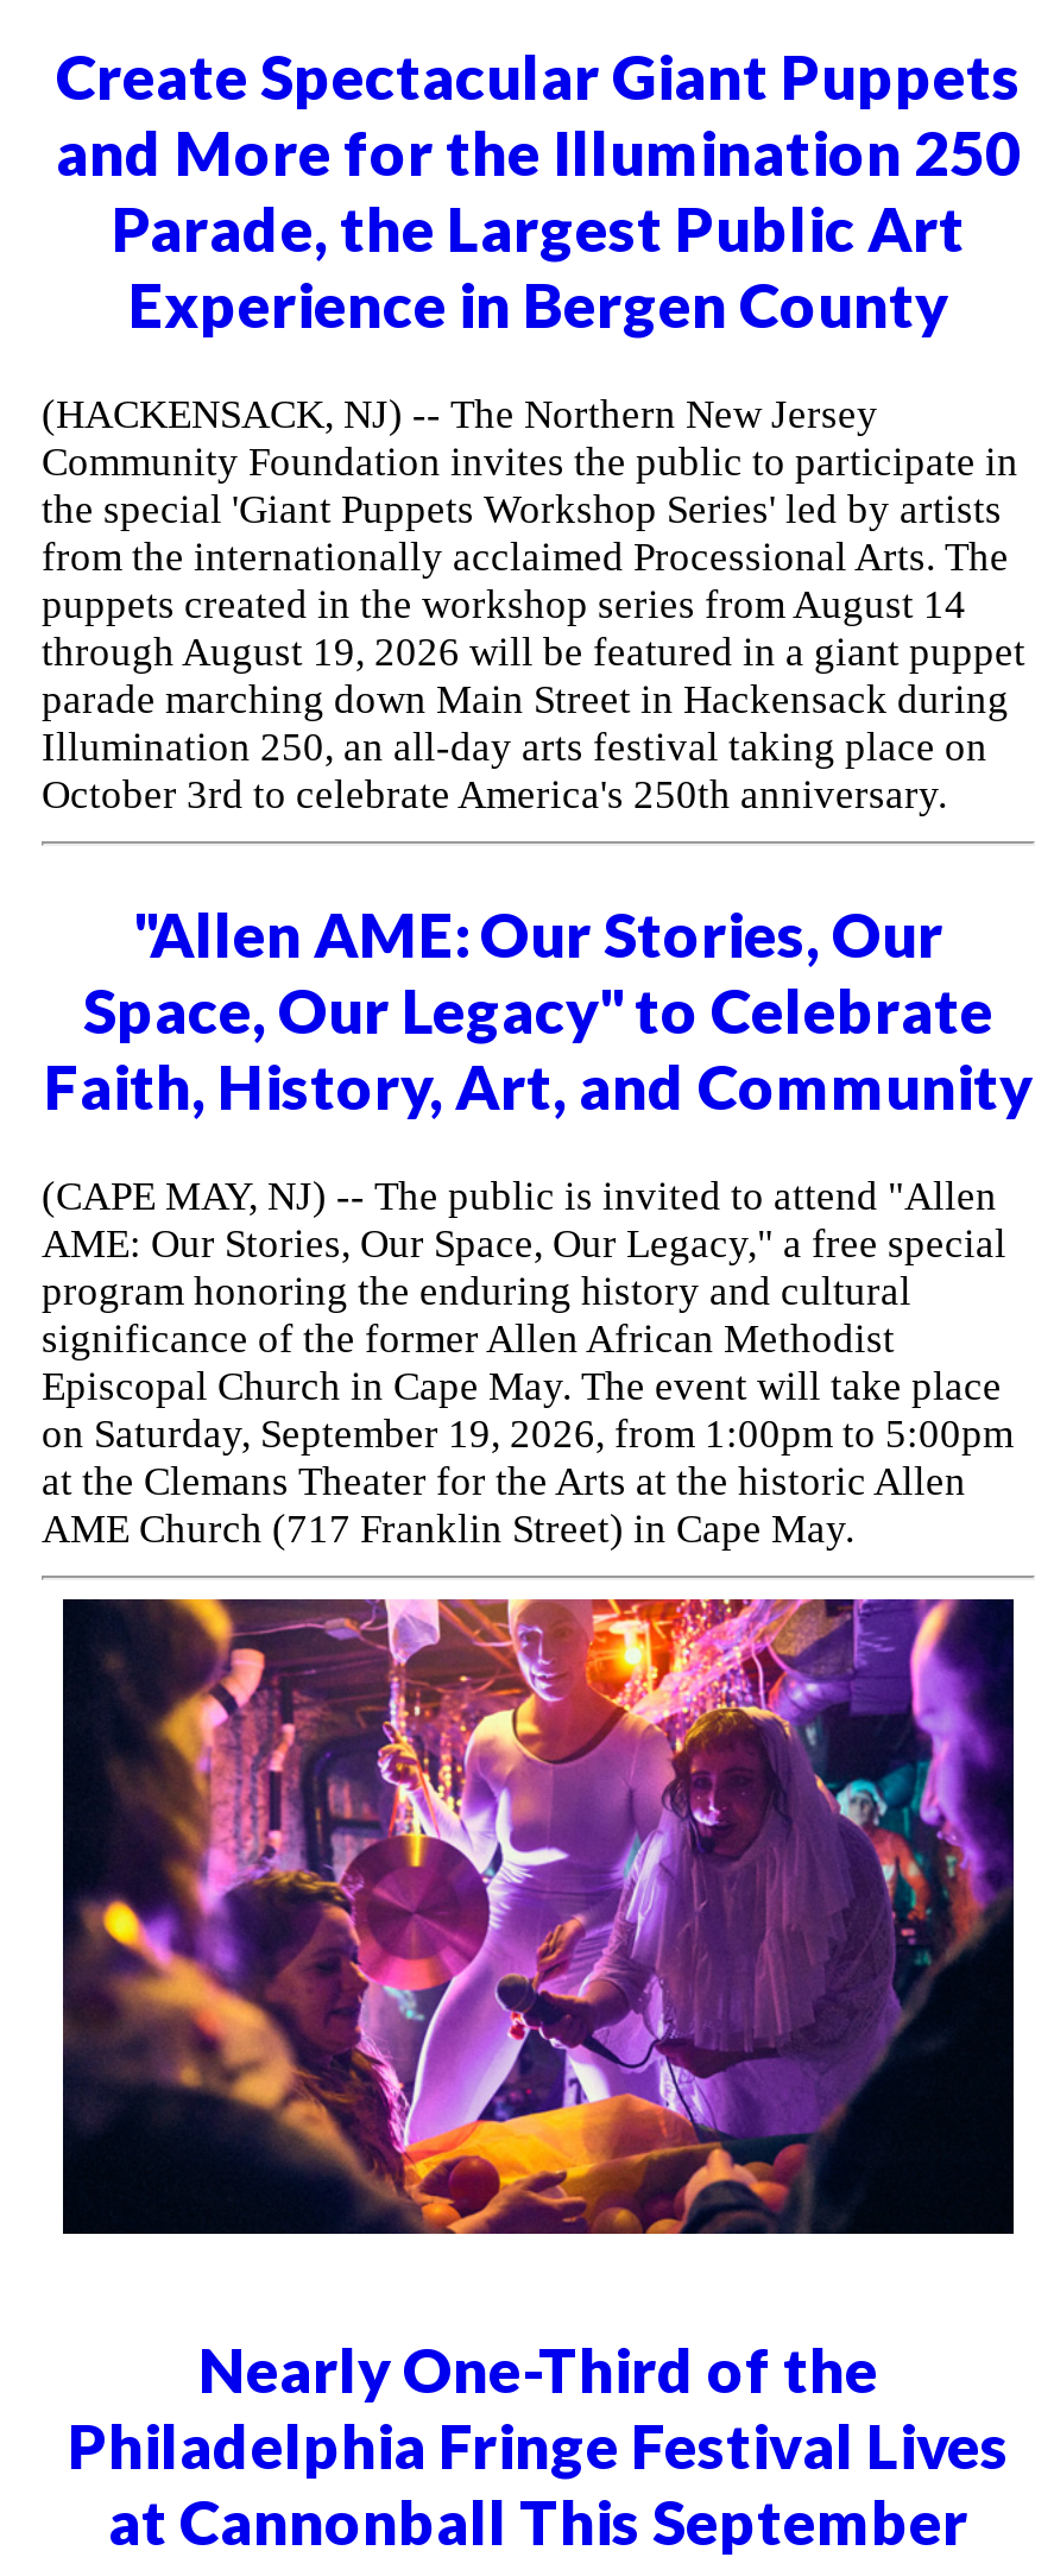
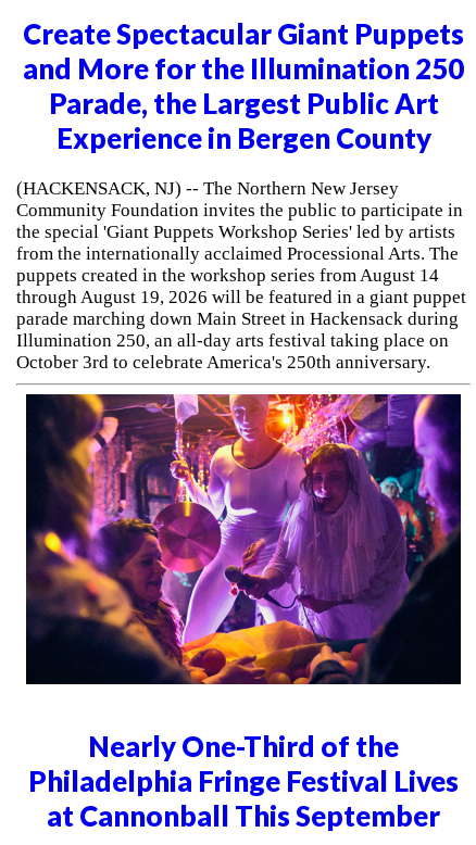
[42,898,1033,1552] "Allen AME: Our Stories, Our | Space, Our Legacy" to Celebrate | Faith, History, Art, and Community | (CAPE MAY, NJ) -- The public is invited to attend "Allen | AME: Our Stories, Our Space, Our Legacy," a free special | program honoring the enduring history and cultural | significance of the former Allen African Methodist | Episcopal Church in Cape May. The event will take place | on Saturday, September 19, 2026, from 1:00pm to 5:00pm | at the Clemans Theater for the Arts at the historic Allen | AME Church (717 Franklin Street) in Cape May. -> none

